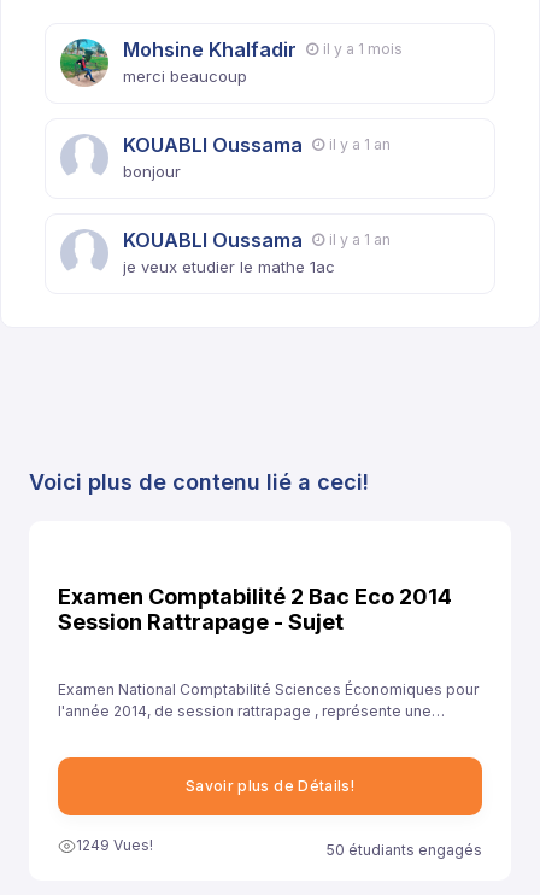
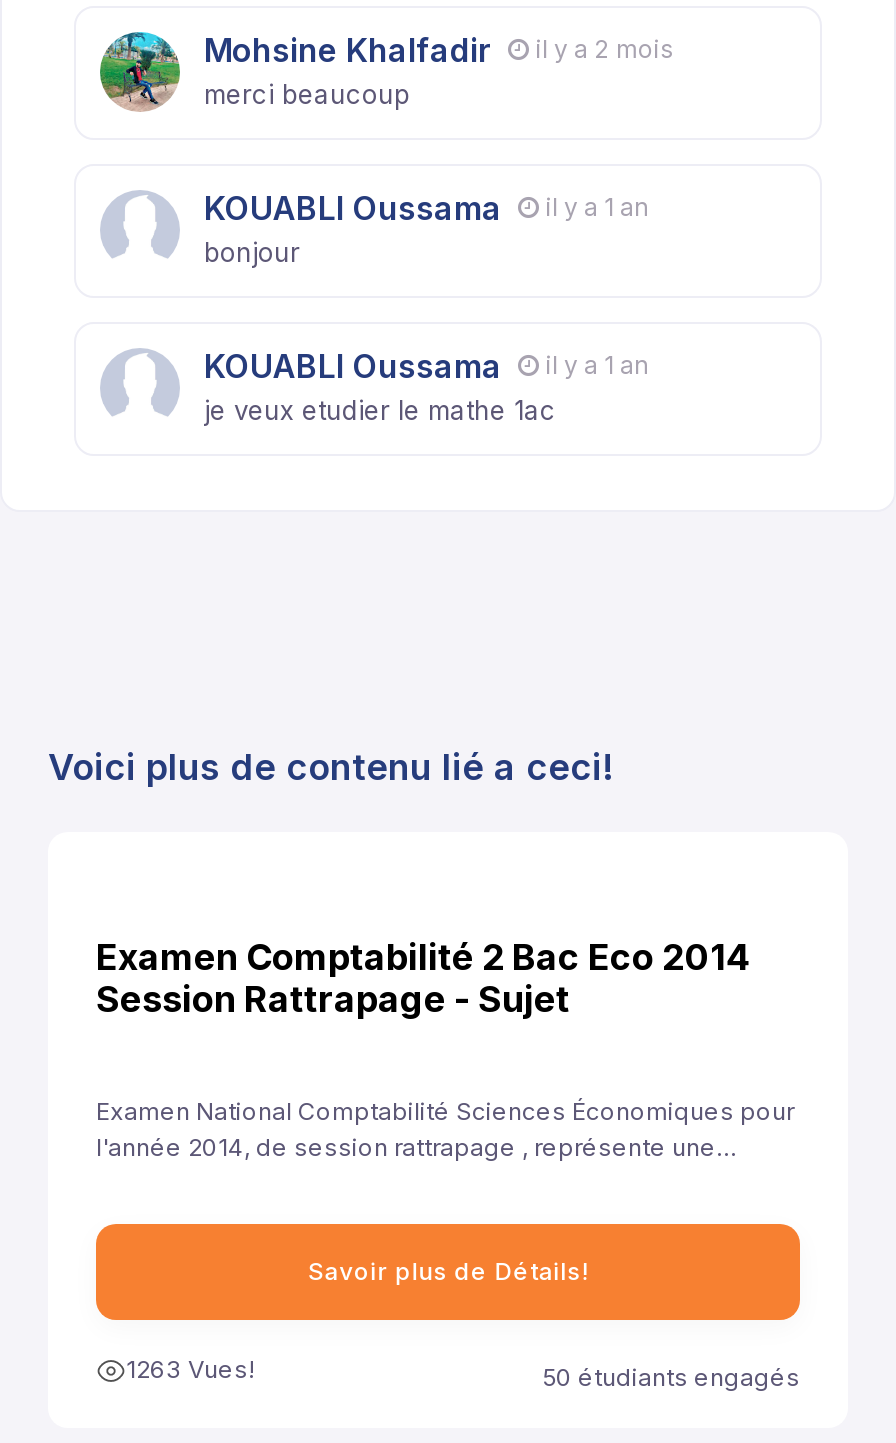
[123,37,403,61] Mohsine Khalfadir il y a 1 mois -> [204,29,674,69] Mohsine Khalfadir il y a 2 mois
[76,836,153,854] 1249 Vues! -> [126,1354,254,1384] 1263 Vues!

